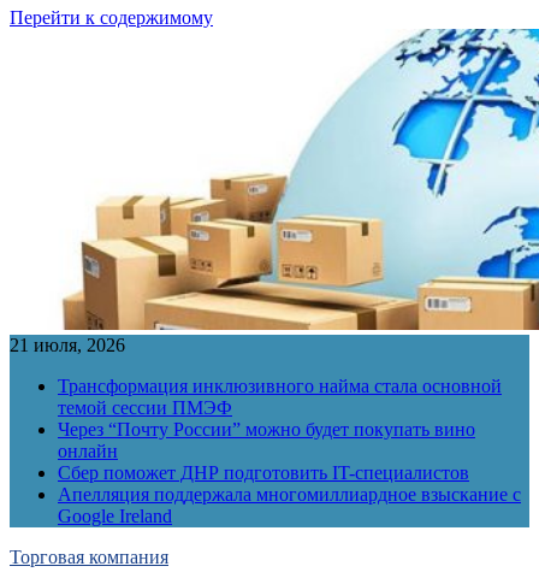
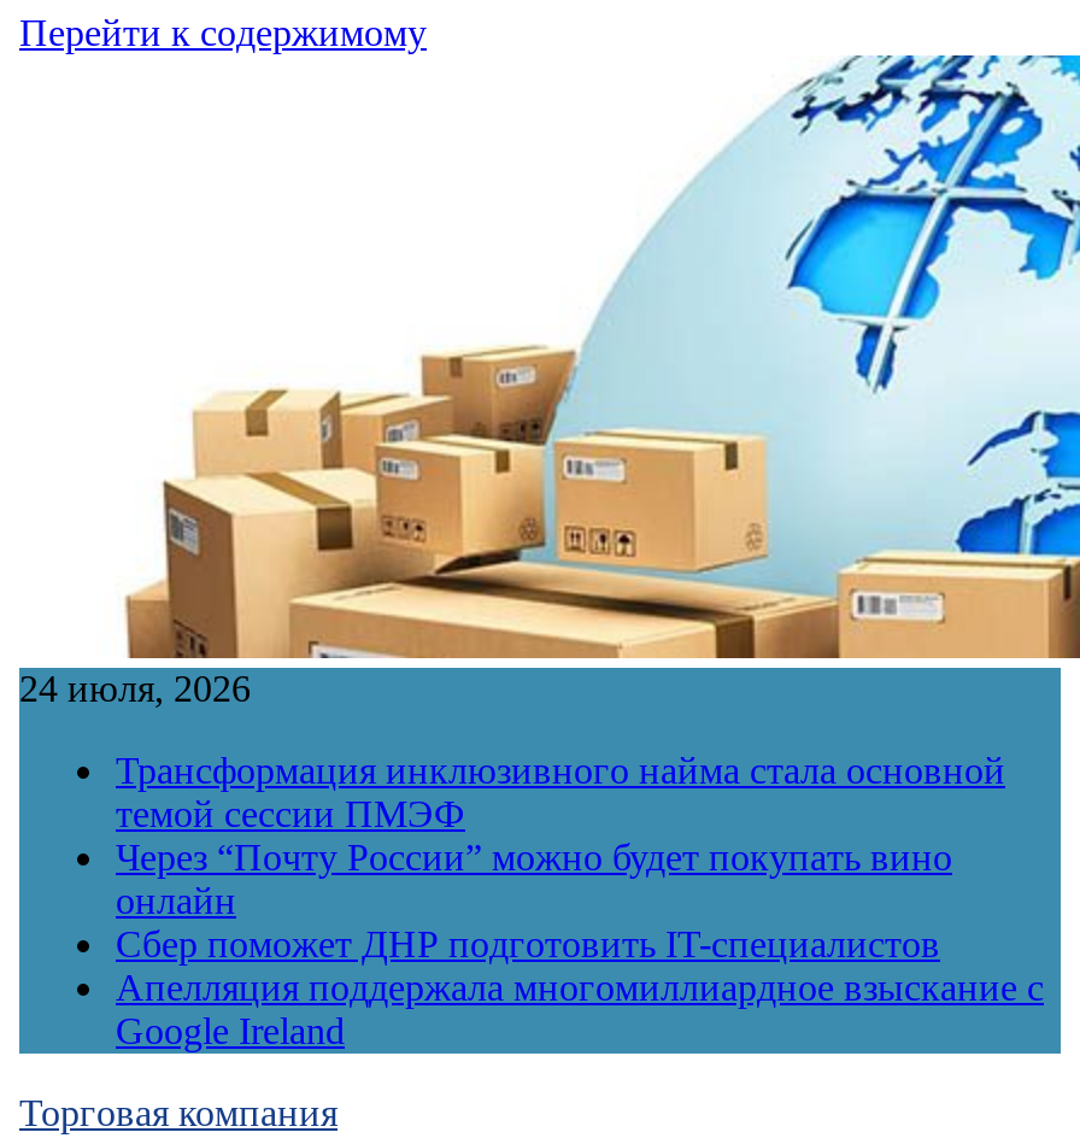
[10,335,125,355] 21 июля, 2026 -> [19,668,251,709] 24 июля, 2026

